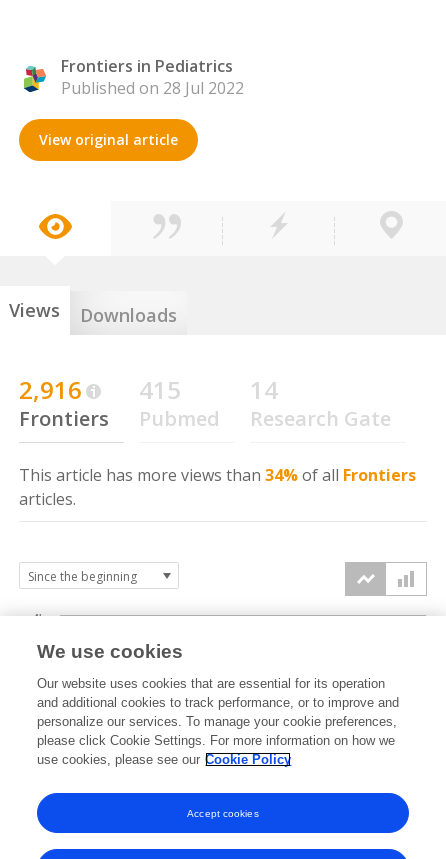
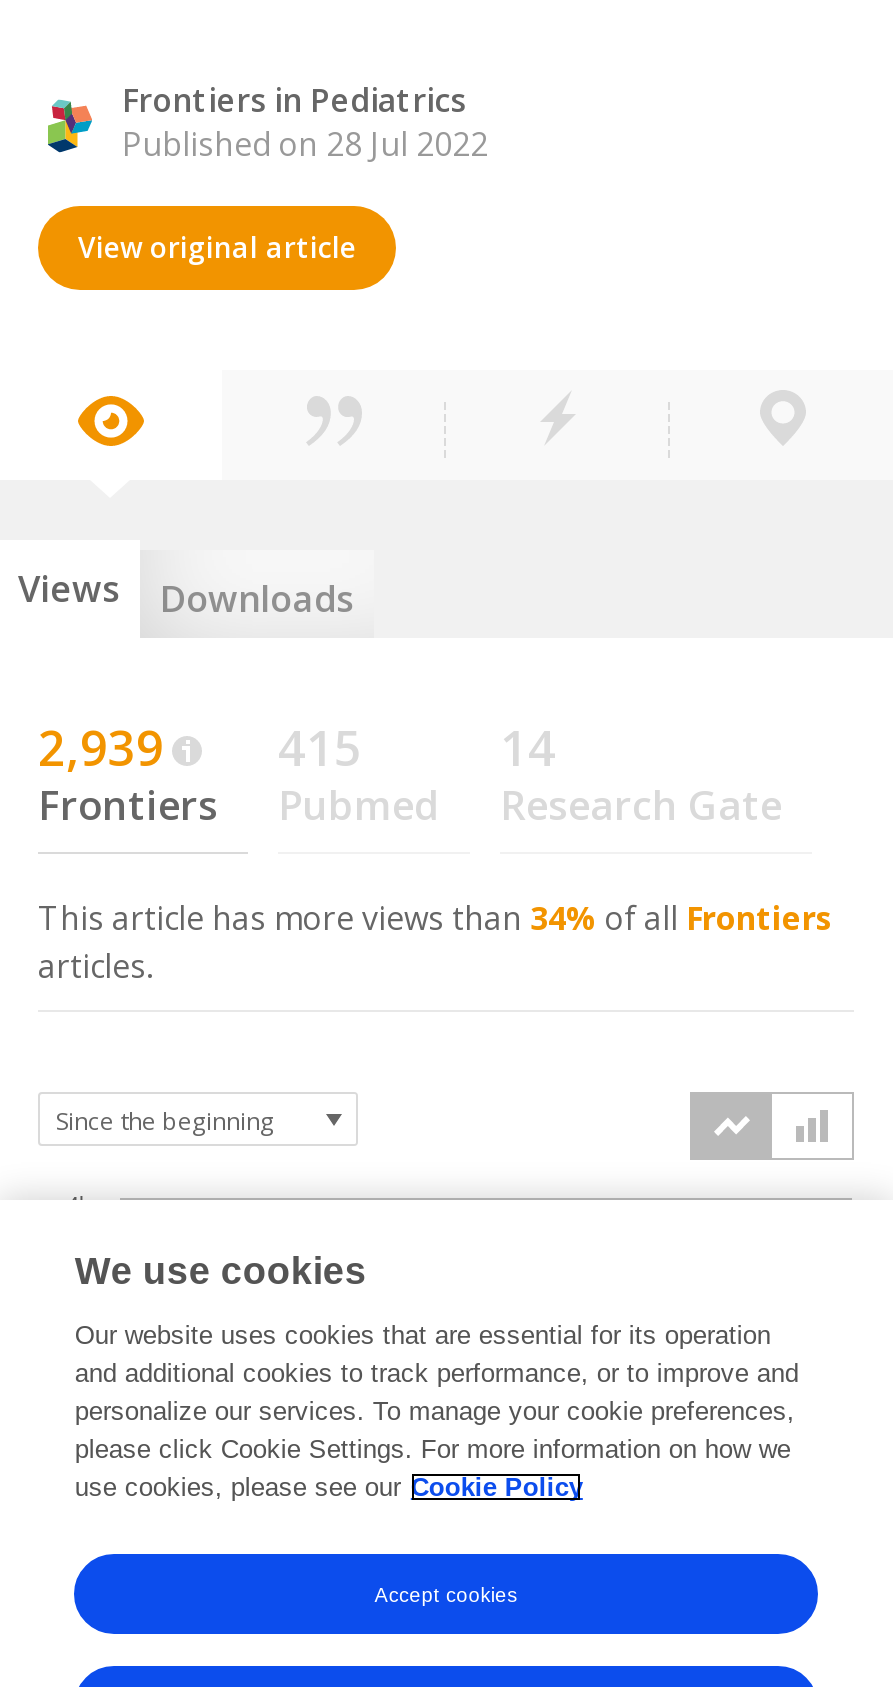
[19,373,82,406] 2,916 -> [38,714,164,780] 2,939

